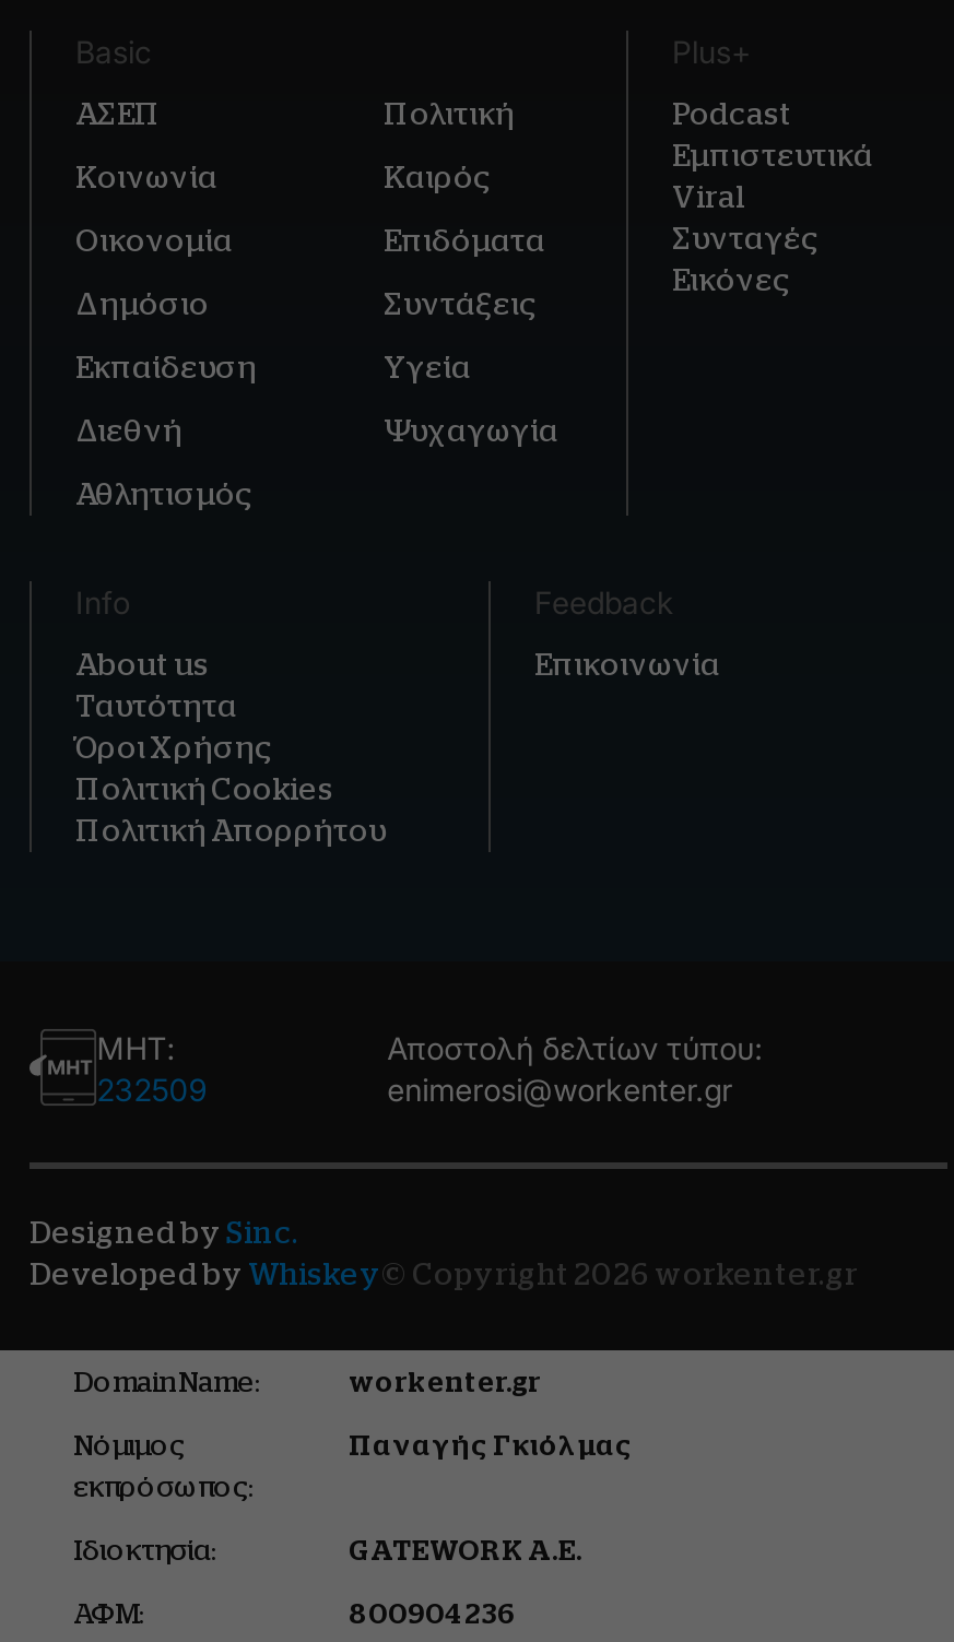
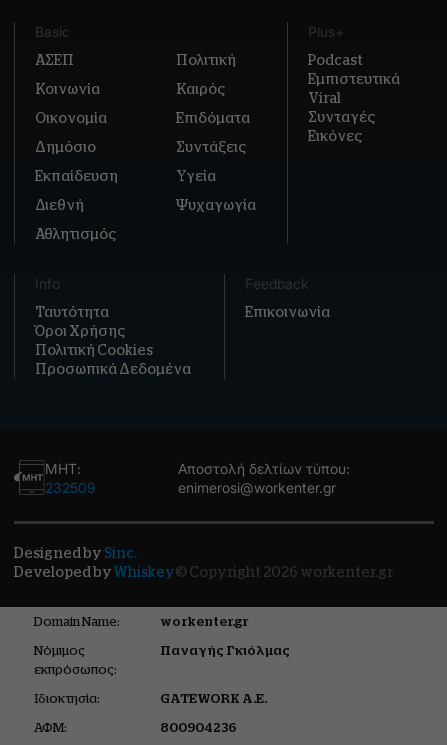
[75,649,209,680] About us -> none
[75,815,386,846] Πολιτική Απορρήτου -> [35,362,191,376] Προσωπικά Δεδομένα

